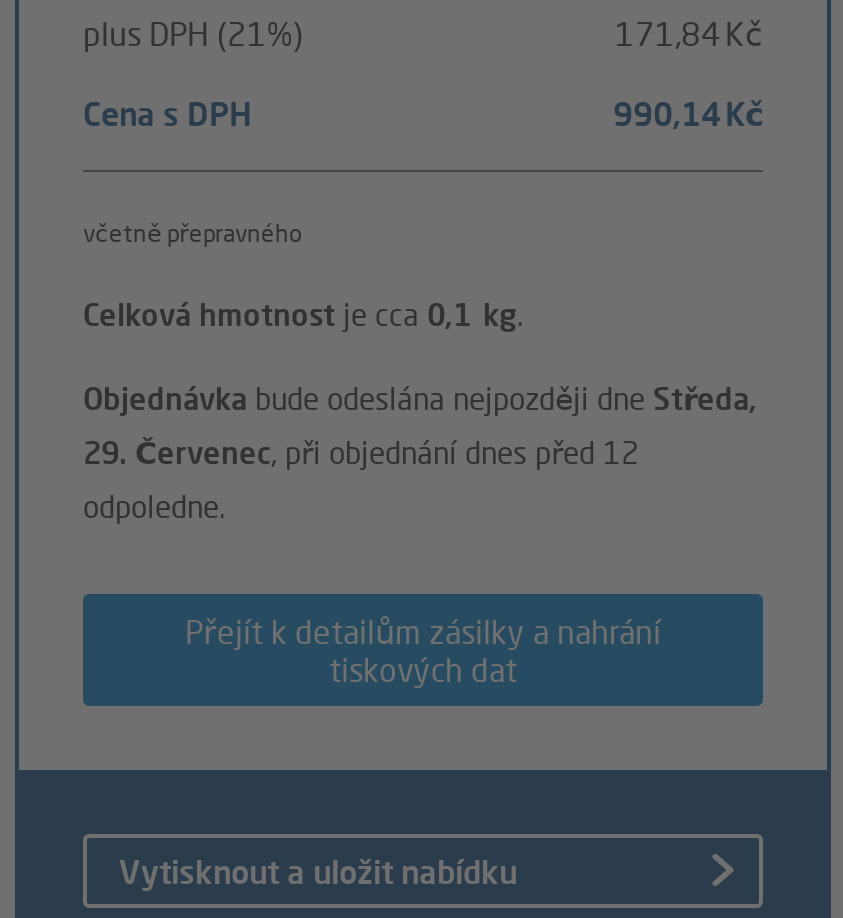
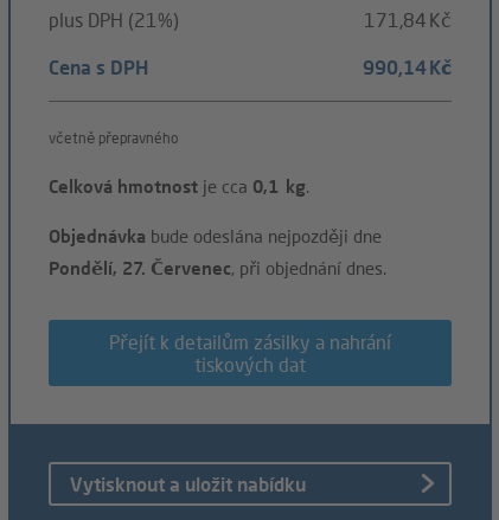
[83,380,757,524] Objednávka bude odeslána nejpozději dne Středa, | 29. Červenec, při objednání dnes před 12 | odpoledne. -> [49,225,386,278] Objednávka bude odeslána nejpozději dne | Pondělí, 27. Červenec, při objednání dnes.

